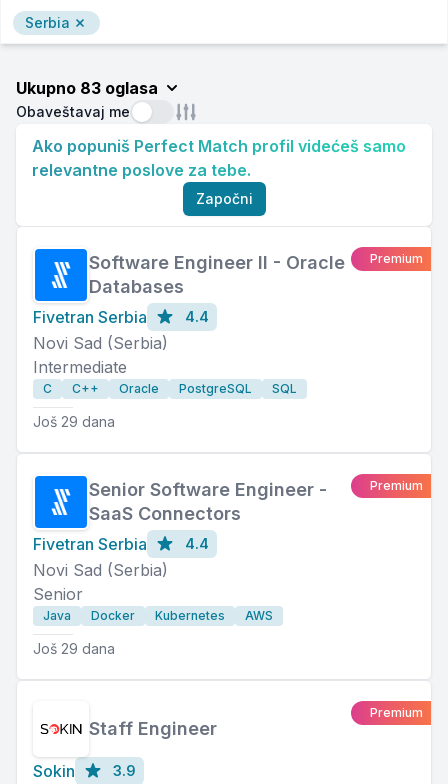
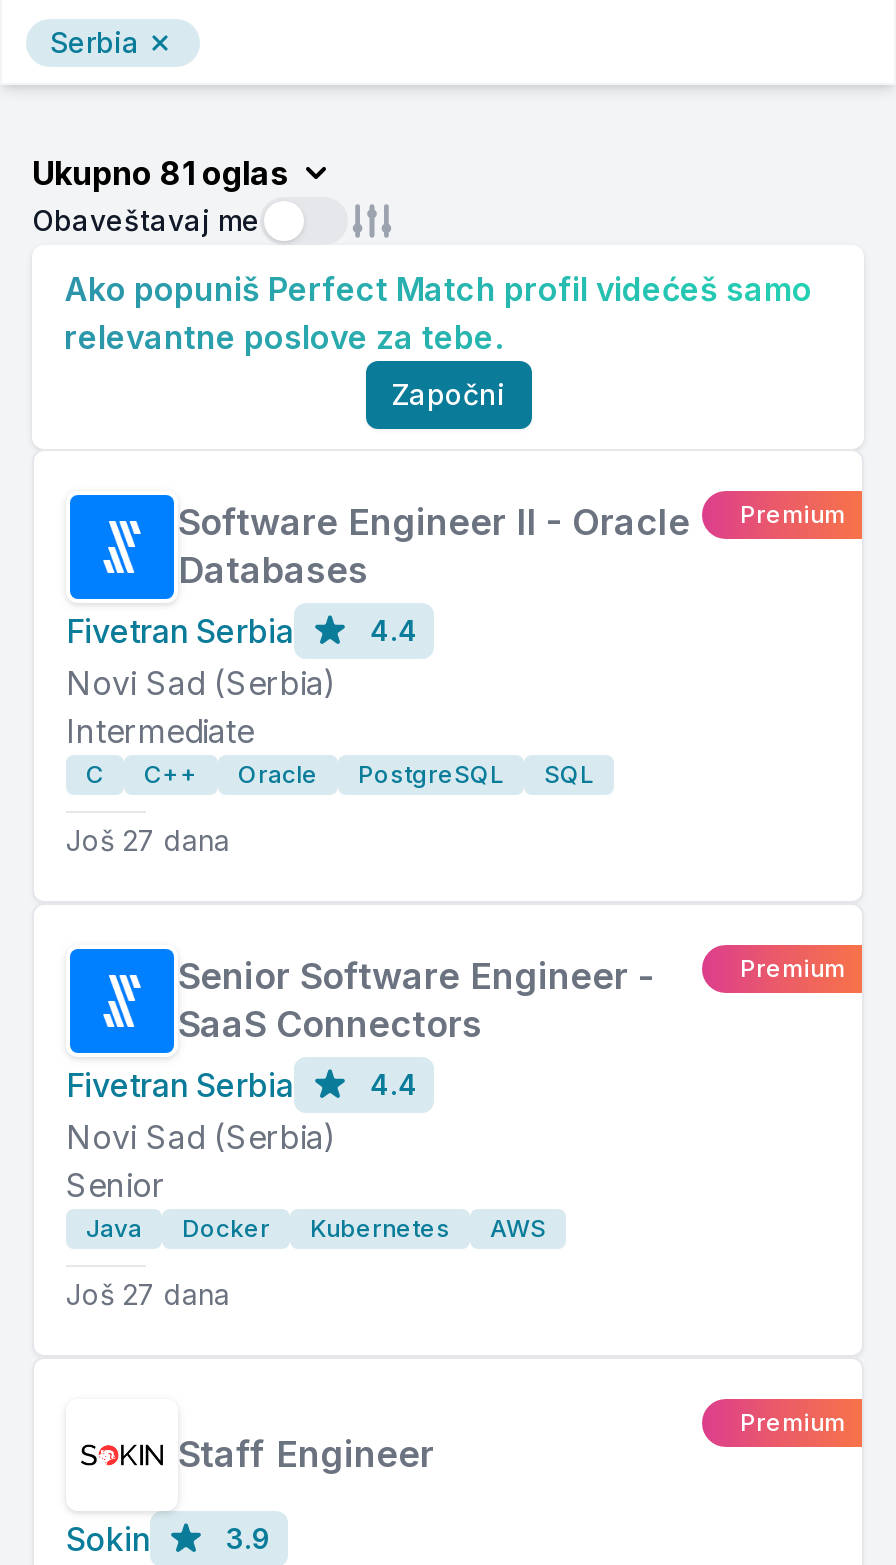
[16,78,158,98] Ukupno 83 oglasa -> [32,153,288,193] Ukupno 81 oglas
[33,413,115,430] Još 29 dana -> [66,823,230,857] Još 27 dana
[33,640,115,657] Još 29 dana -> [66,1277,230,1311] Još 27 dana

